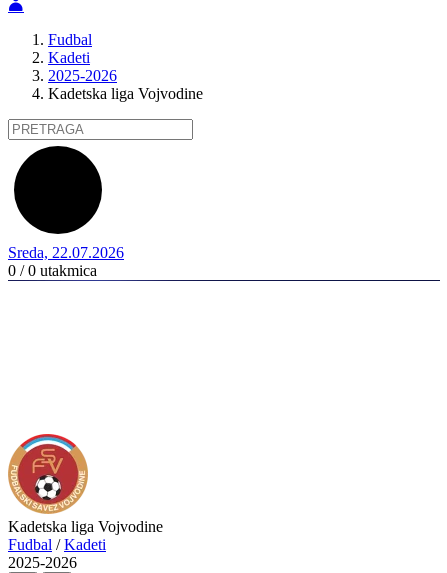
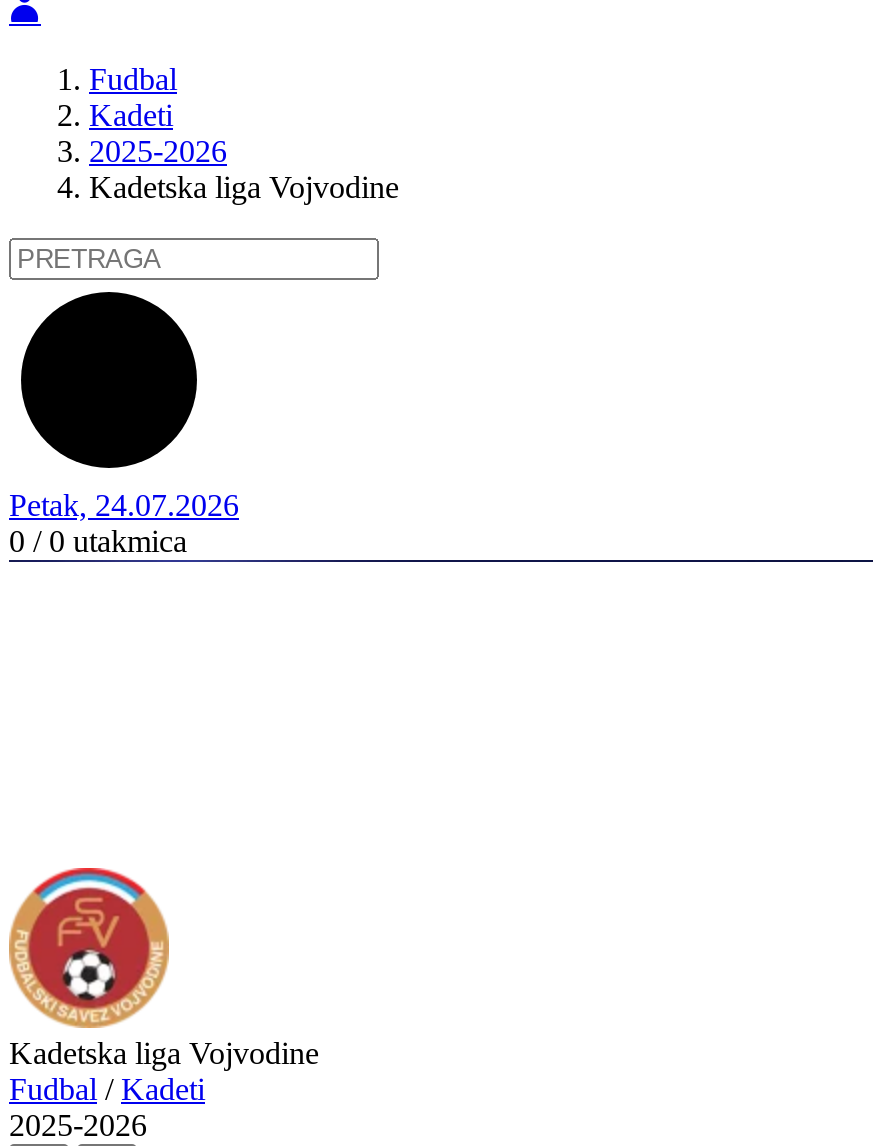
[8,244,124,261] Sreda, 22.07.2026 -> [9,488,239,522] Petak, 24.07.2026

